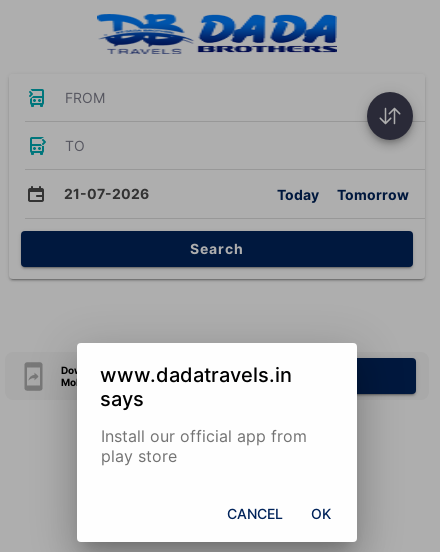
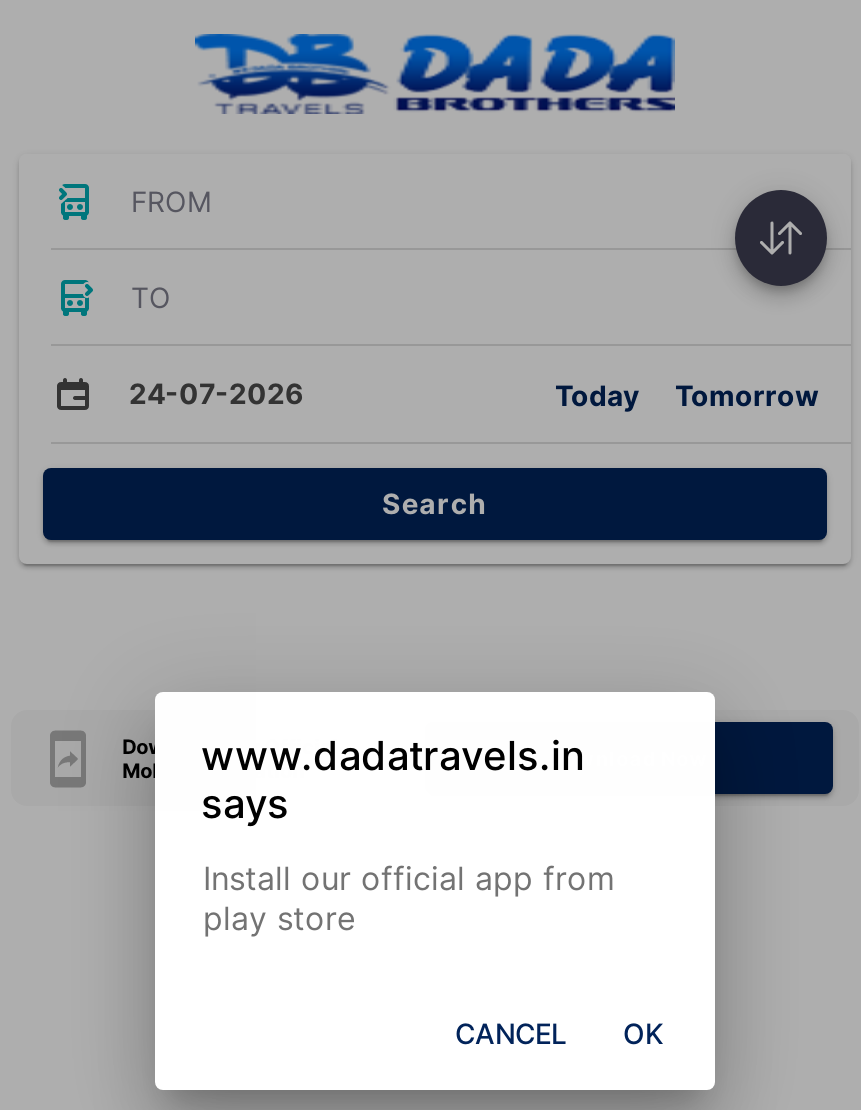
[64,185,149,202] 21-07-2026 -> [129,376,303,410] 24-07-2026

